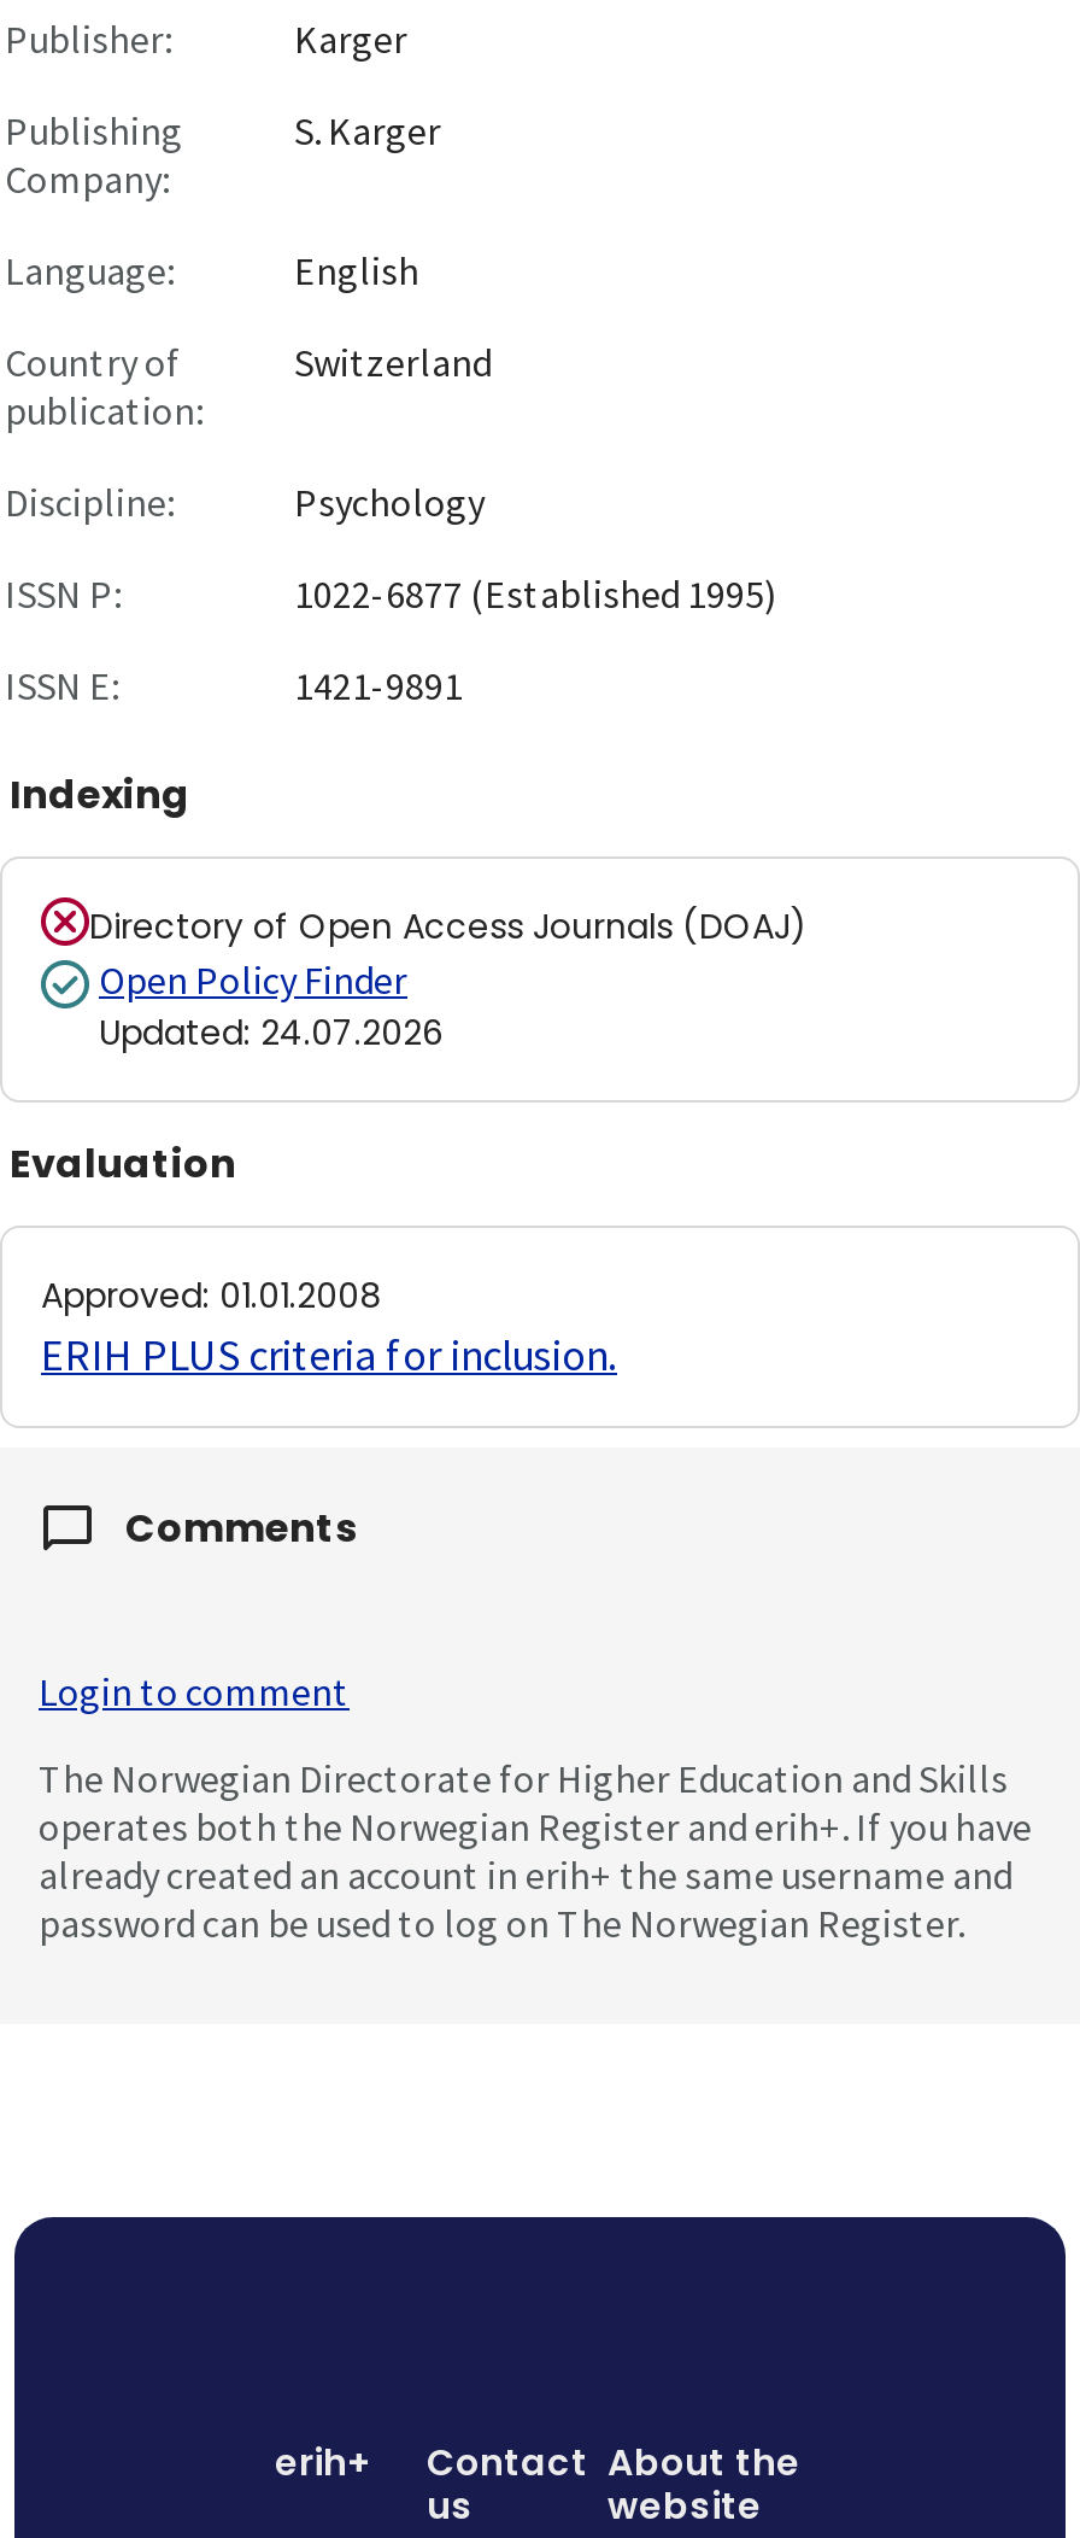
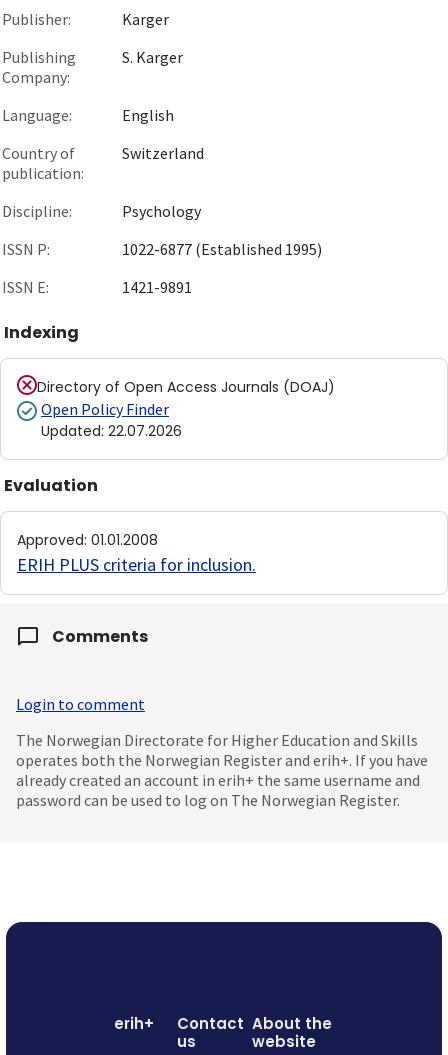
[99,1009,444,1057] Updated: 24.07.2026 -> [41,421,182,441] Updated: 22.07.2026

